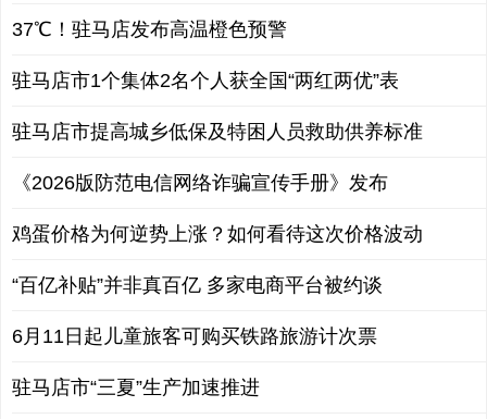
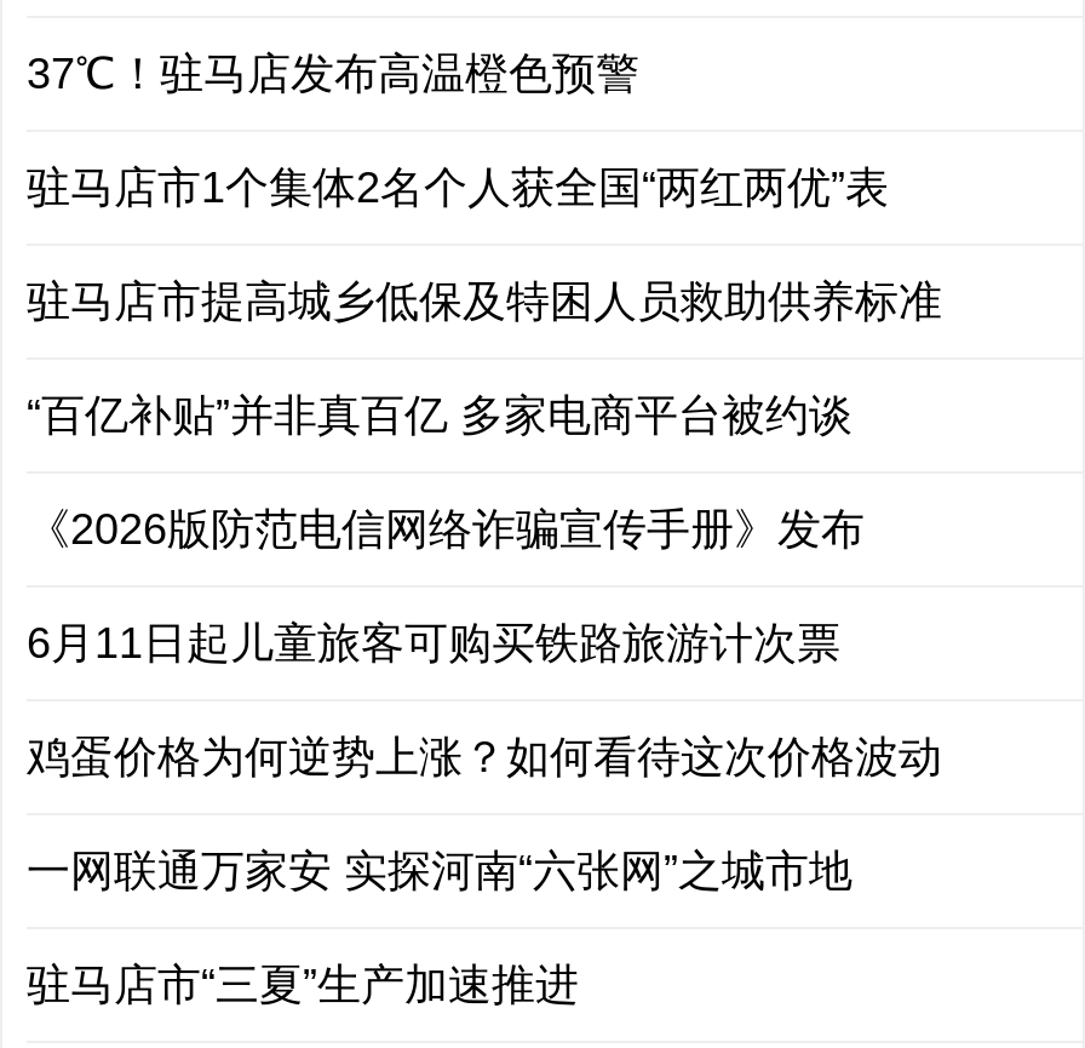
moved [12,223,423,245] -> [27,733,942,781]: 鸡蛋价格为何逆势上涨？如何看待这次价格波动
none -> [27,847,852,895] 一网联通万家安 实探河南“六张网”之城市地
moved [12,274,383,296] -> [27,391,852,440]: “百亿补贴”并非真百亿 多家电商平台被约谈
moved [12,325,377,347] -> [27,619,840,668]: 6月11日起儿童旅客可购买铁路旅游计次票

